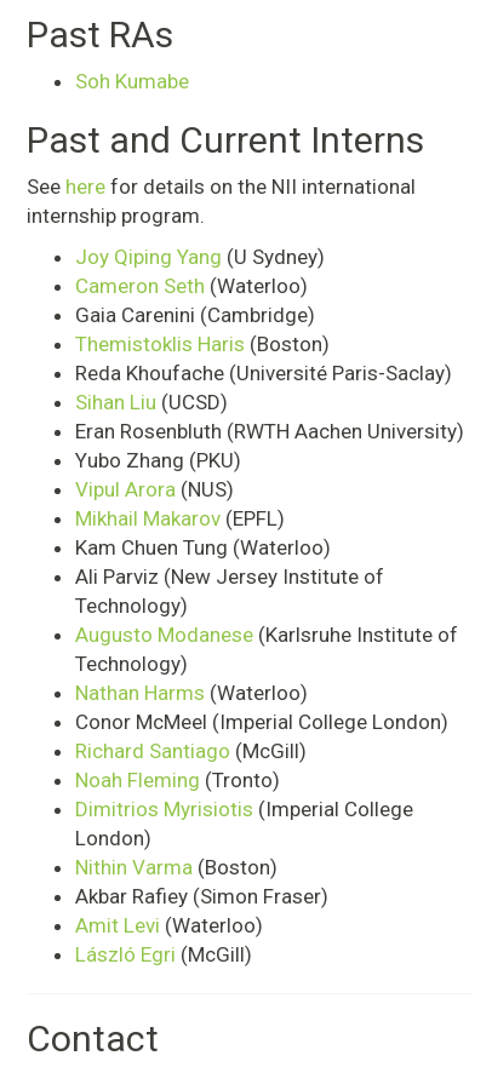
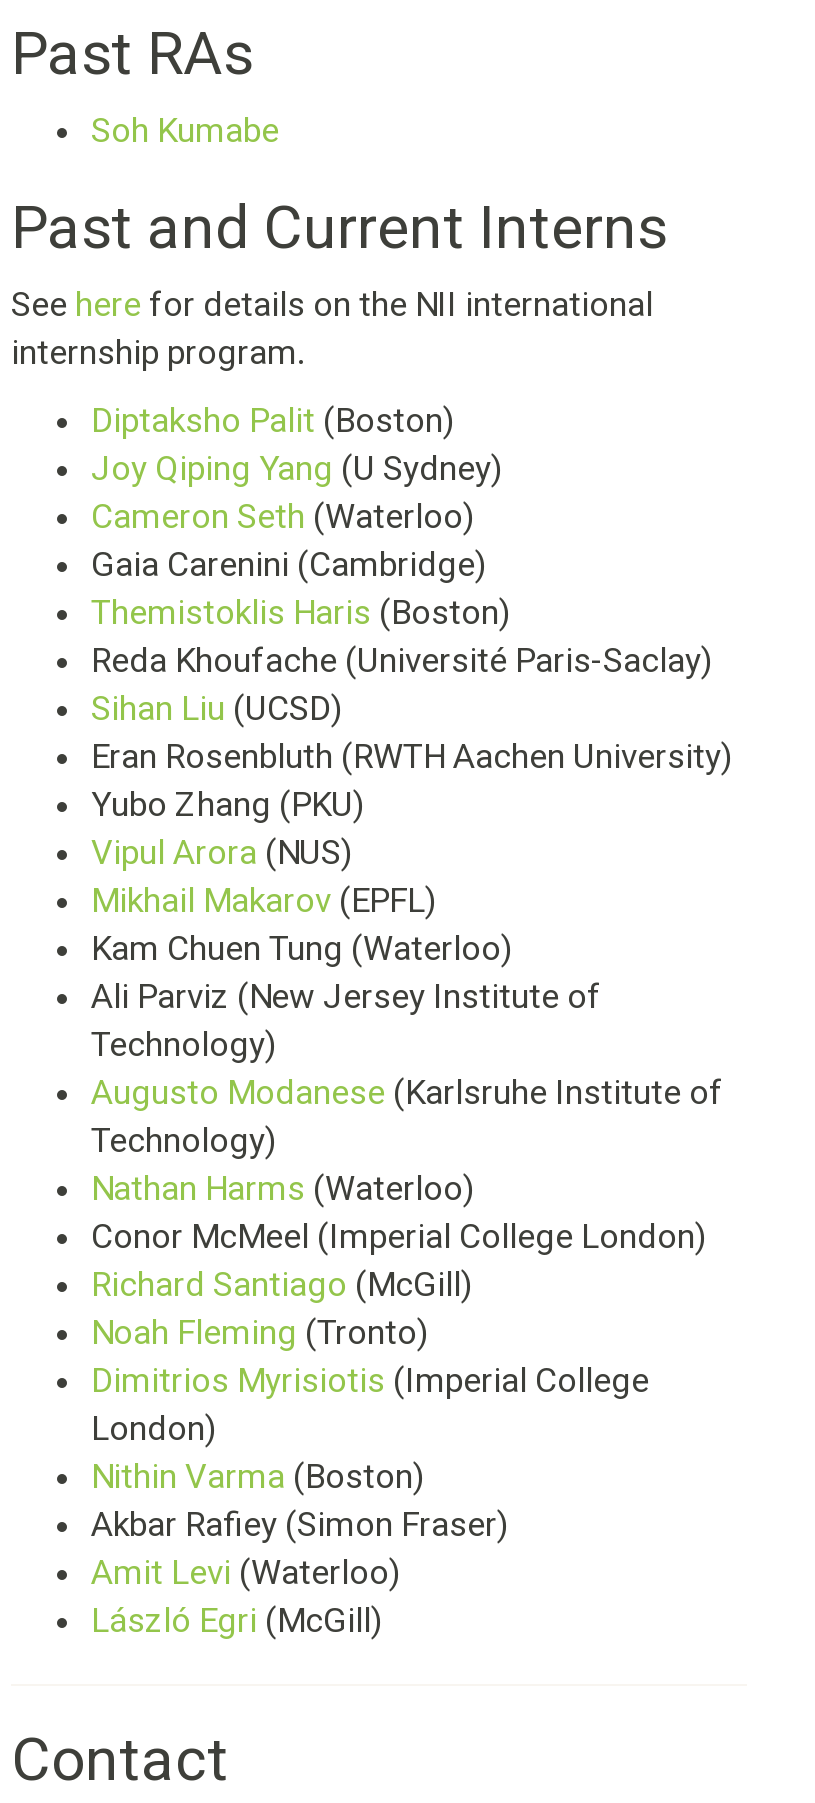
none -> [91,400,455,440] Diptaksho Palit (Boston)

